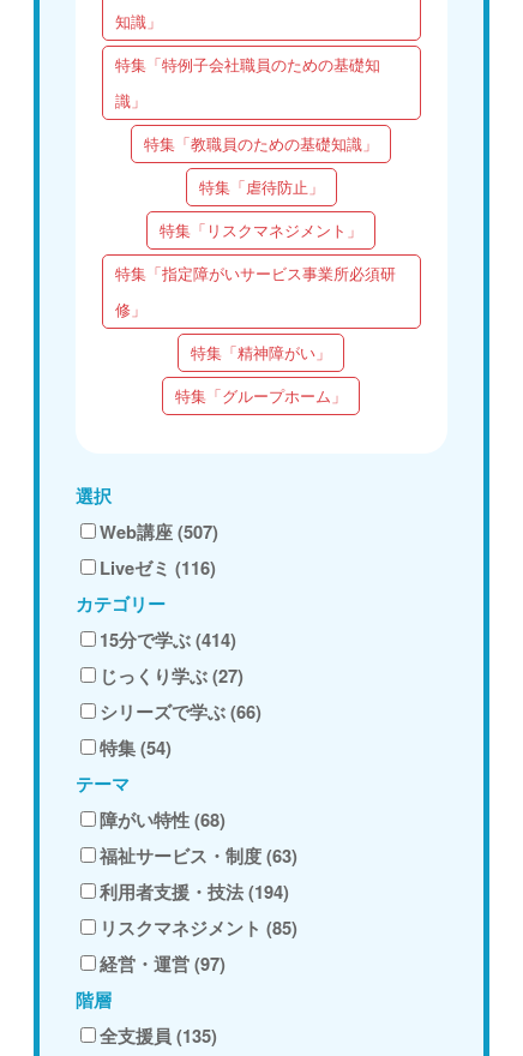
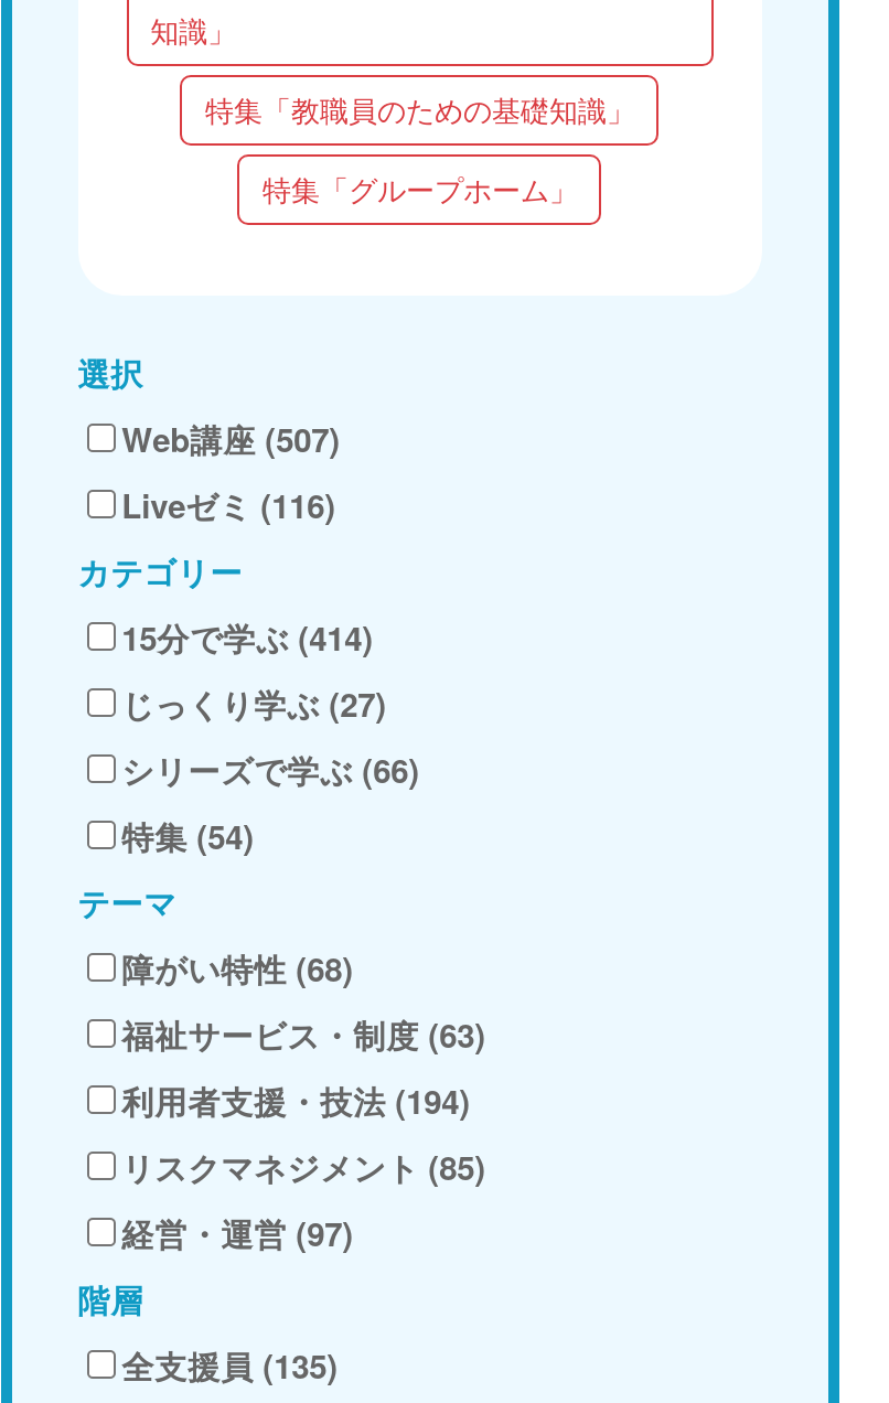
[115,53,380,112] 特集「特例子会社職員のための基礎知 | 識」 -> none
[115,176,395,364] 特集「虐待防止」 | 特集「リスクマネジメント」 | 特集「指定障がいサービス事業所必須研 | 修」 | 特集「精神障がい」 -> none

